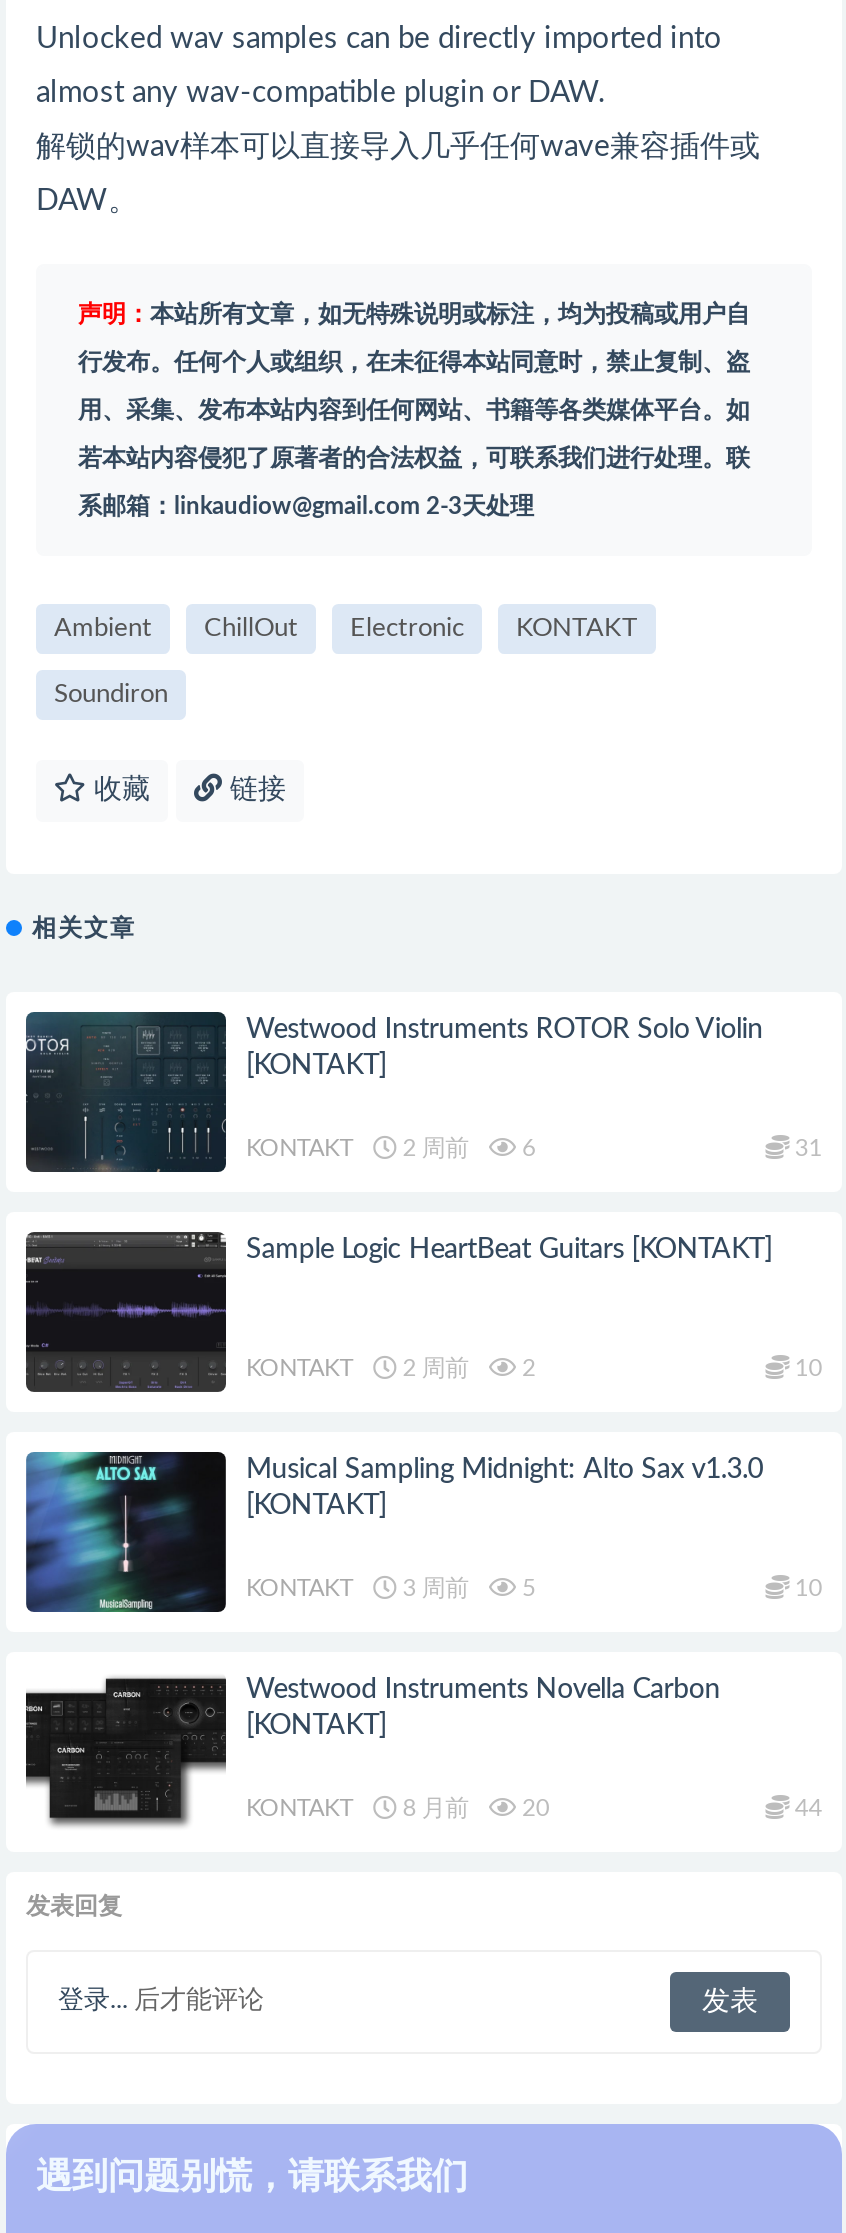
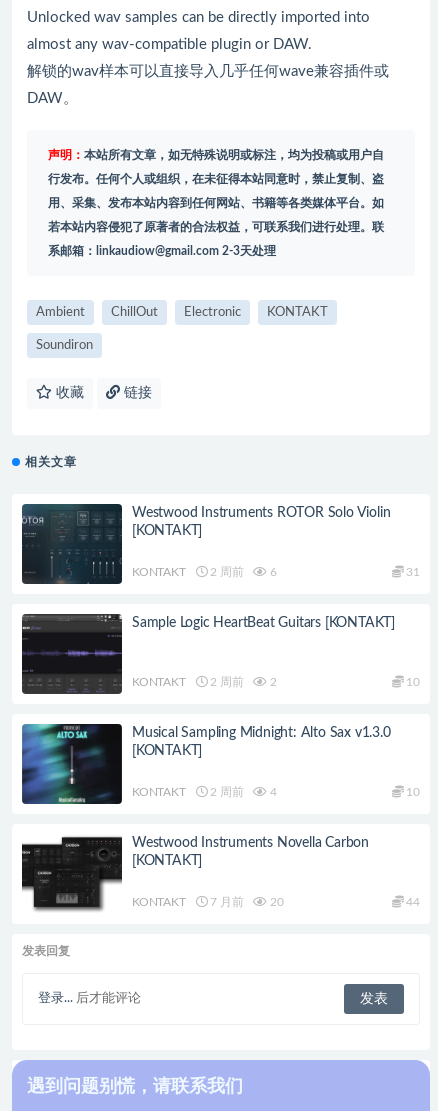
[397,1575,469,1599] 3 周前 -> [207,786,243,798] 2 周前
[516,1575,536,1599] 5 -> [267,786,277,798] 4
[246,1795,549,1819] KONTAKT 8 月前 20 -> [132,896,284,908] KONTAKT 7 月前 20

